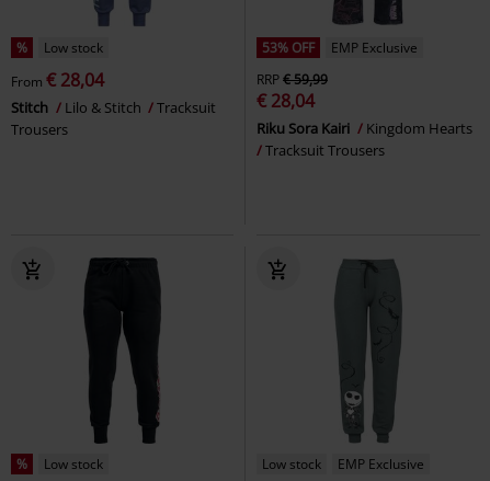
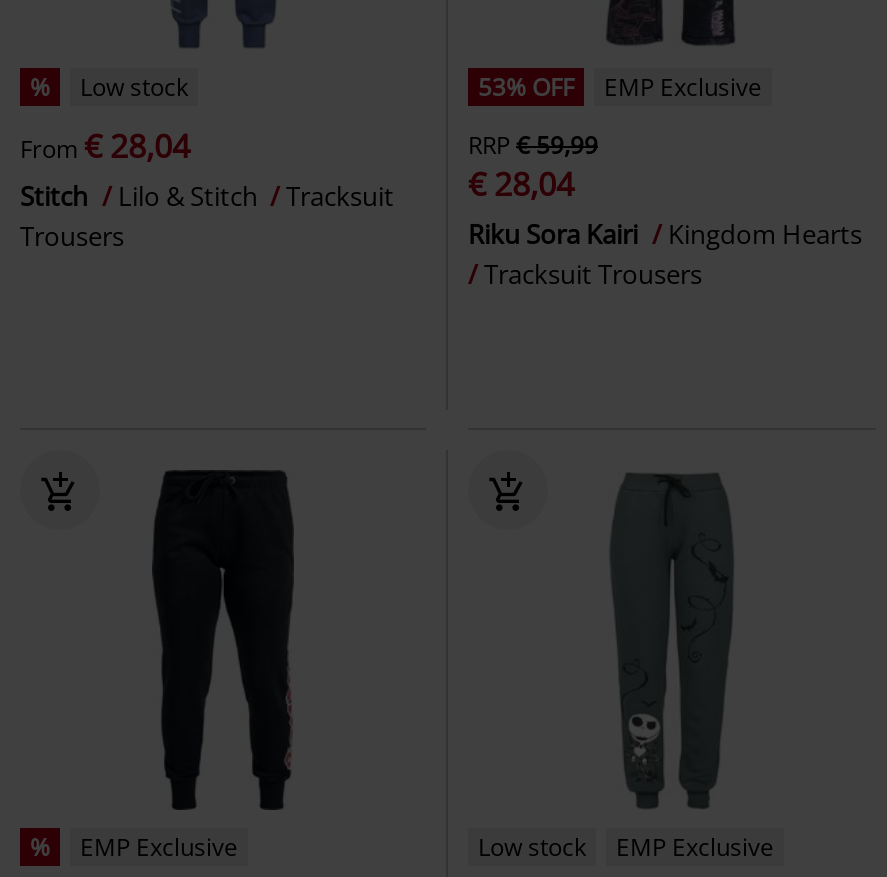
[44,455,103,473] Low stock -> [80,830,238,864] EMP Exclusive

